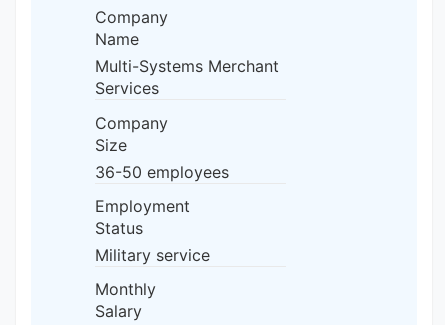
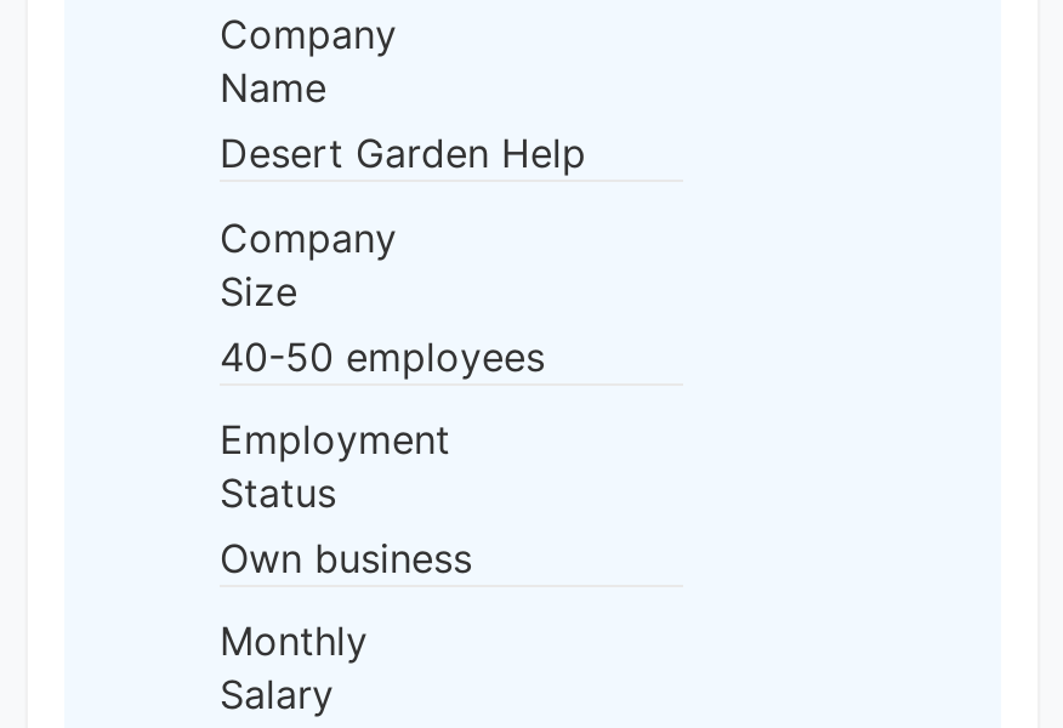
[95,56,279,98] Multi-Systems Merchant | Services -> [220,129,586,178] Desert Garden Help
[95,161,229,181] 36-50 employees -> [220,331,545,380] 40-50 employees
[95,245,210,265] Military service -> [220,533,472,582] Own business

